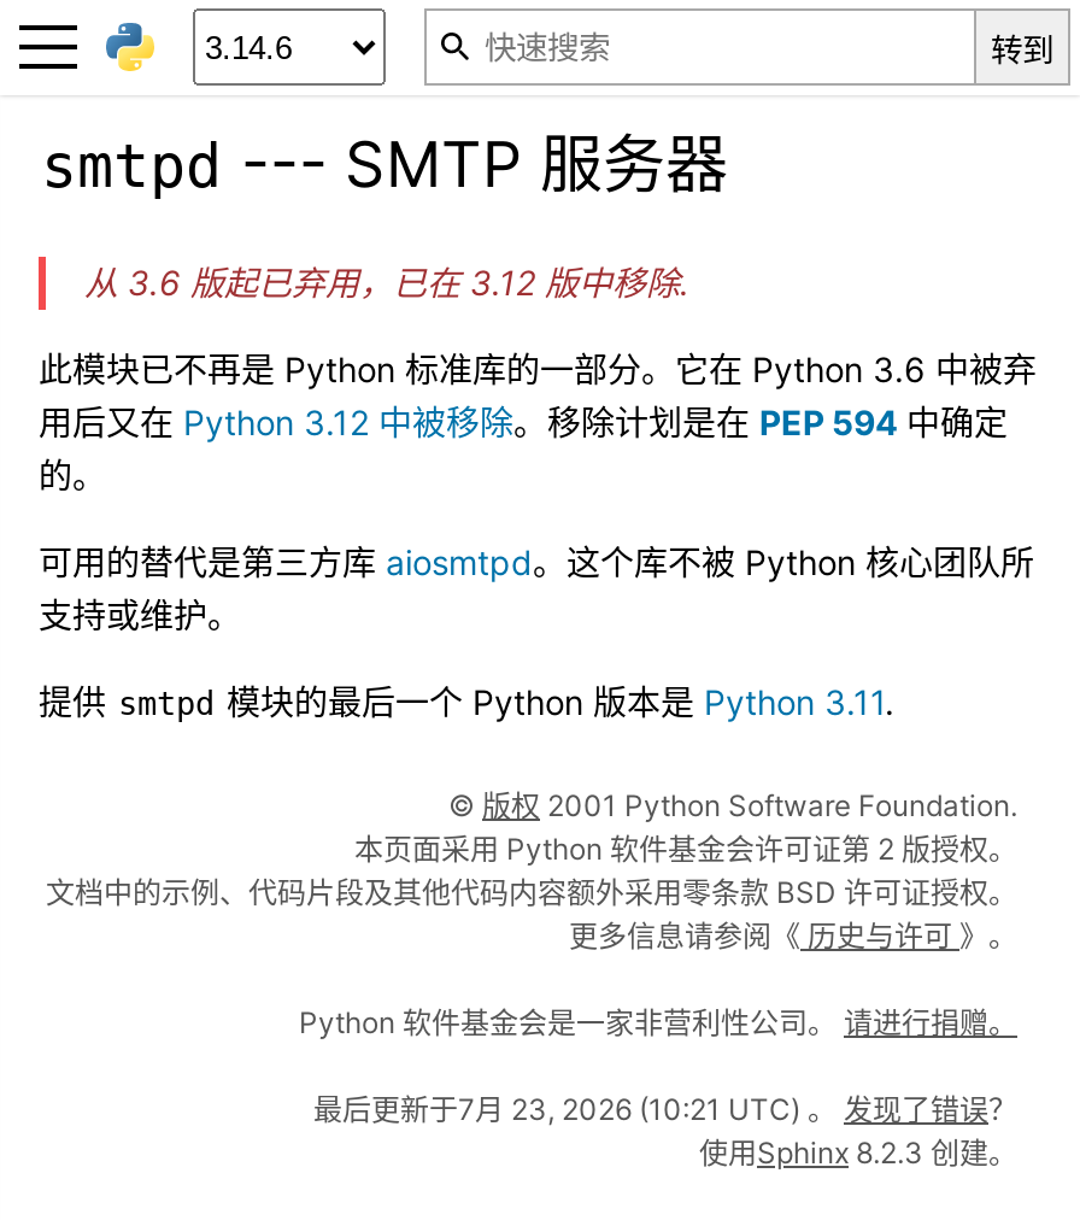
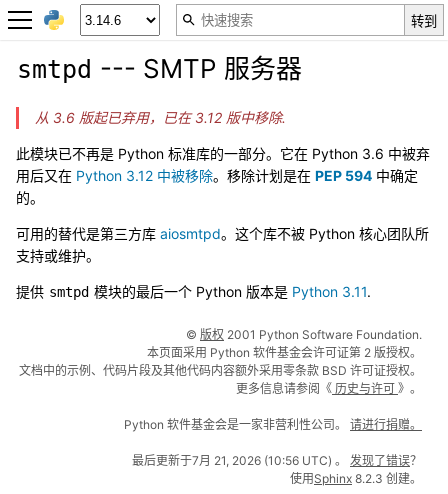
[313,1090,1017,1126] 最后更新于7月 23, 2026 (10:21 UTC) 。发现了错误？ -> [132,453,422,468] 最后更新于7月 21, 2026 (10:56 UTC) 。发现了错误？

